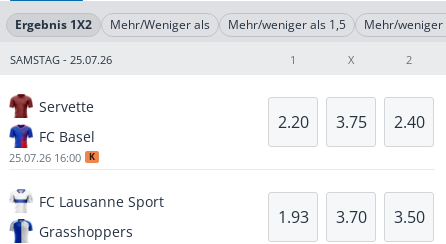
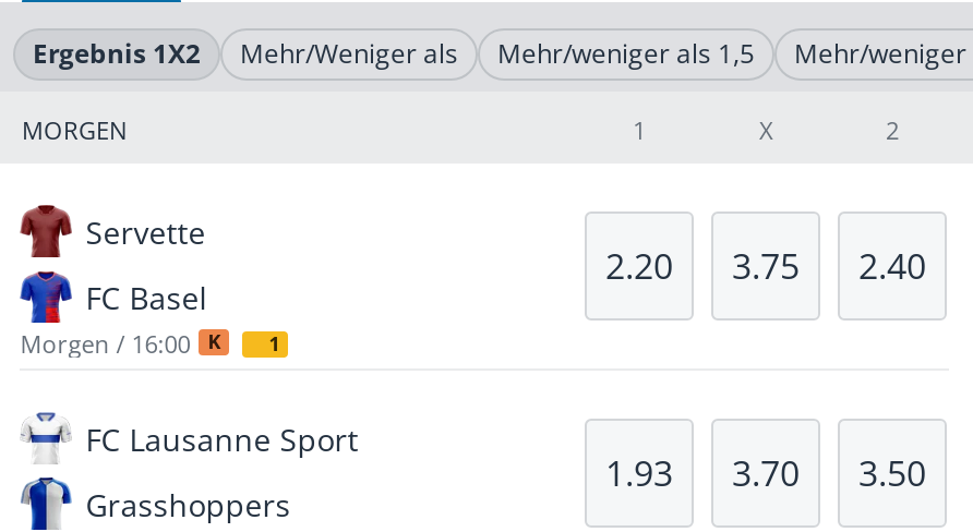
[10,51,112,66] SAMSTAG - 25.07.26 -> [22,112,127,145] MORGEN
[9,150,81,165] 25.07.26 16:00 -> [20,328,190,361] Morgen / 16:00
none -> [269,329,280,358] 1

